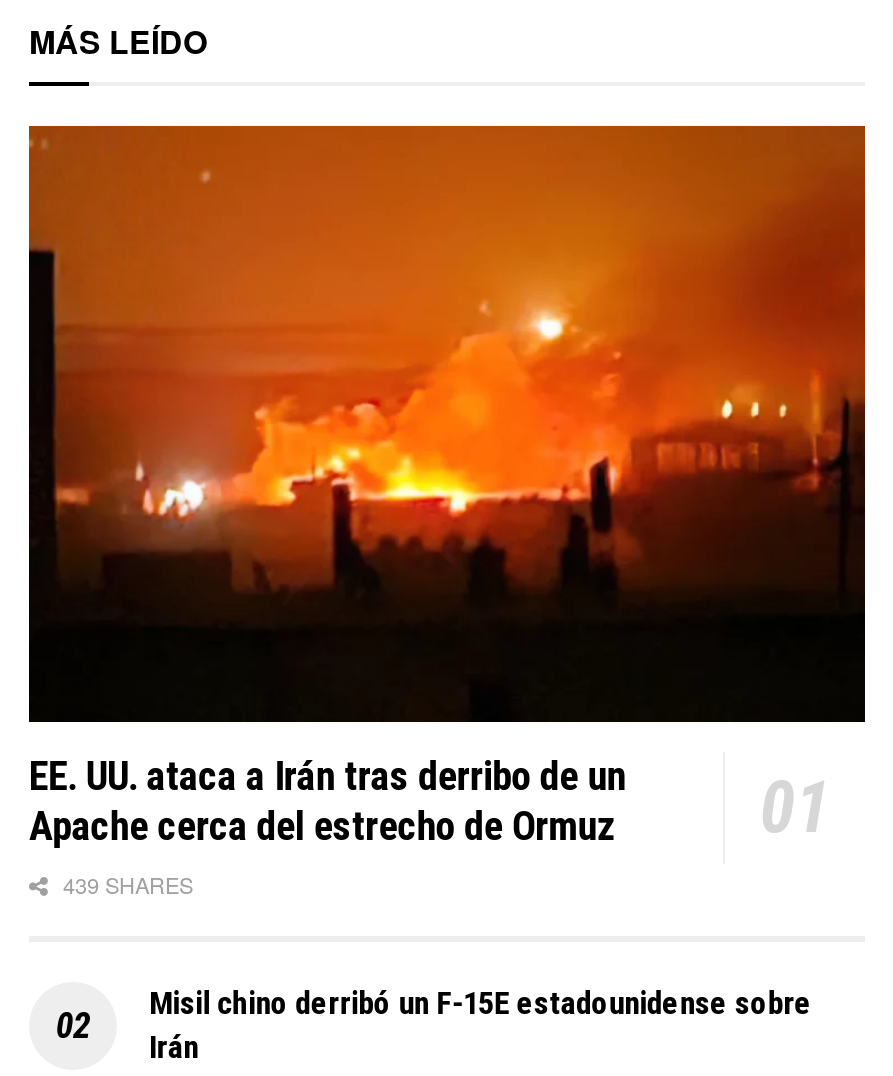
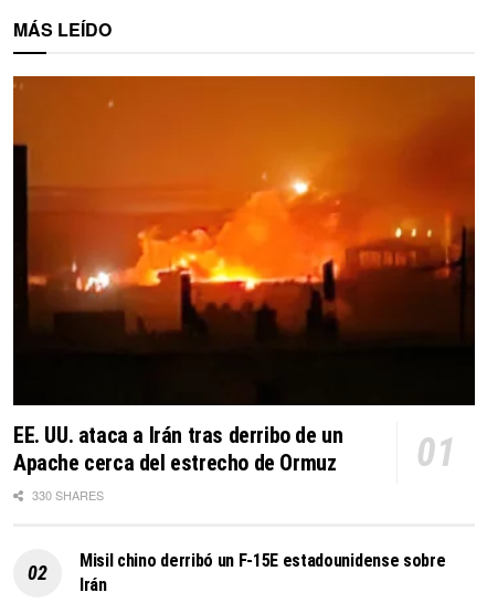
[57,869,193,901] 439 SHARES -> [29,486,104,504] 330 SHARES

